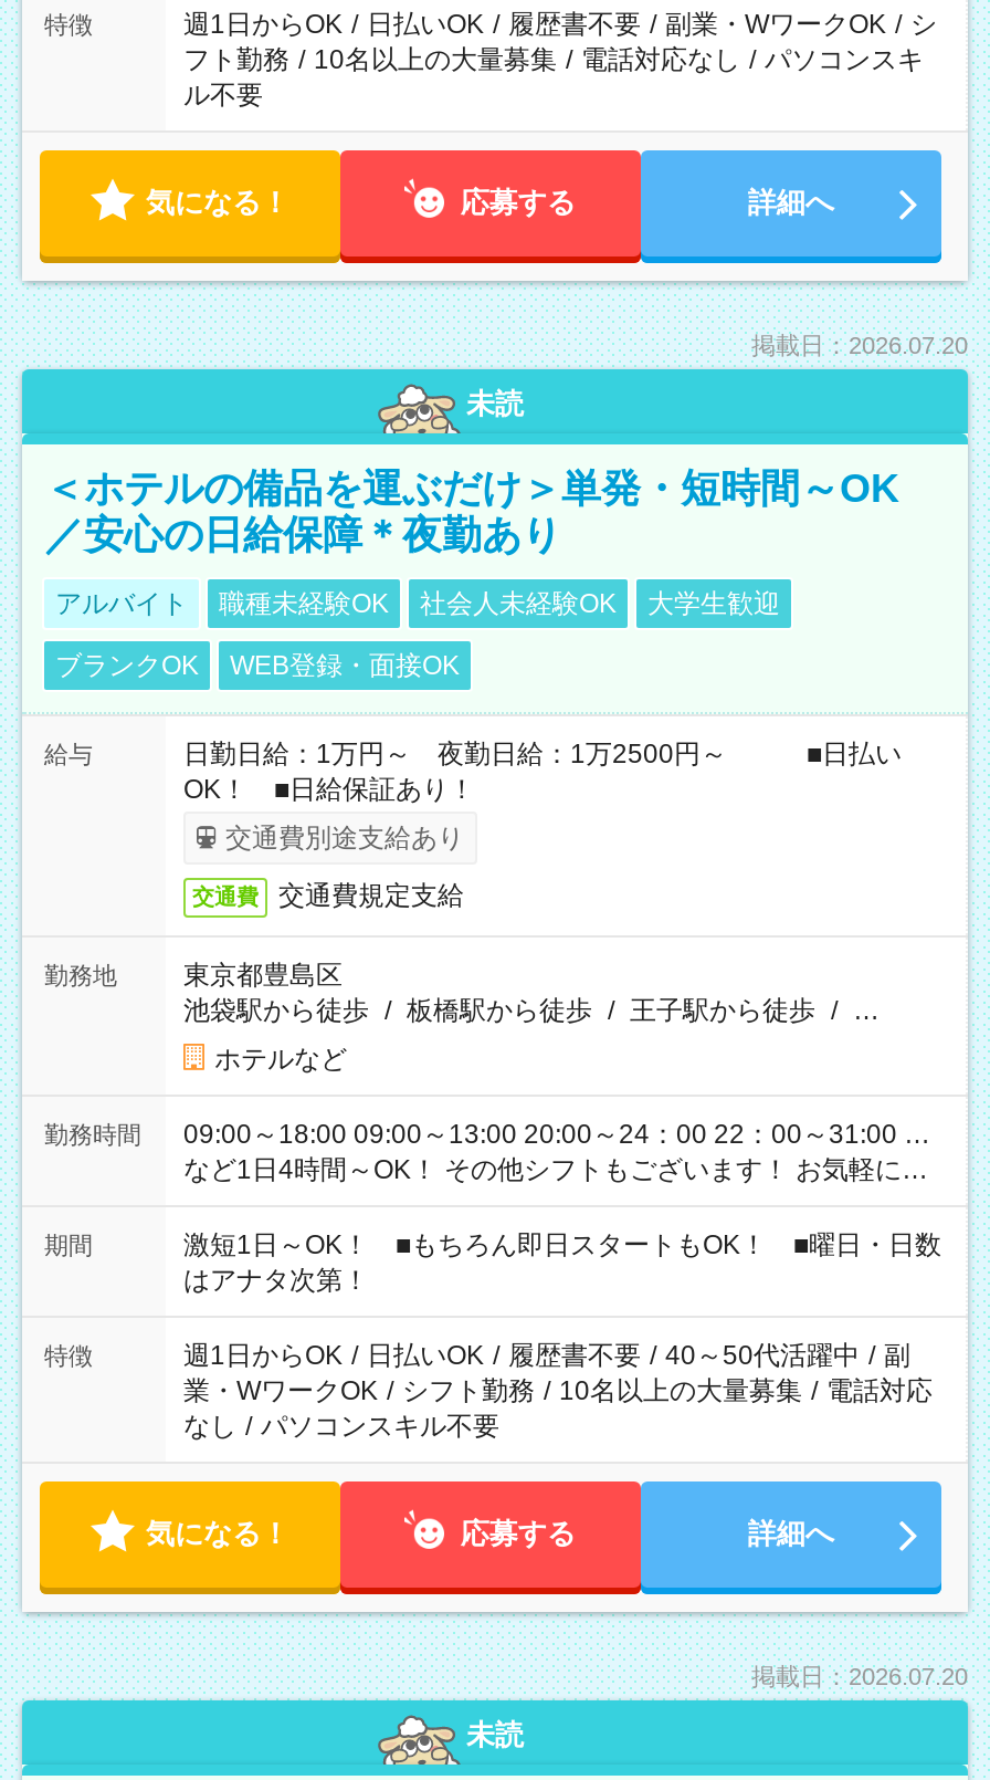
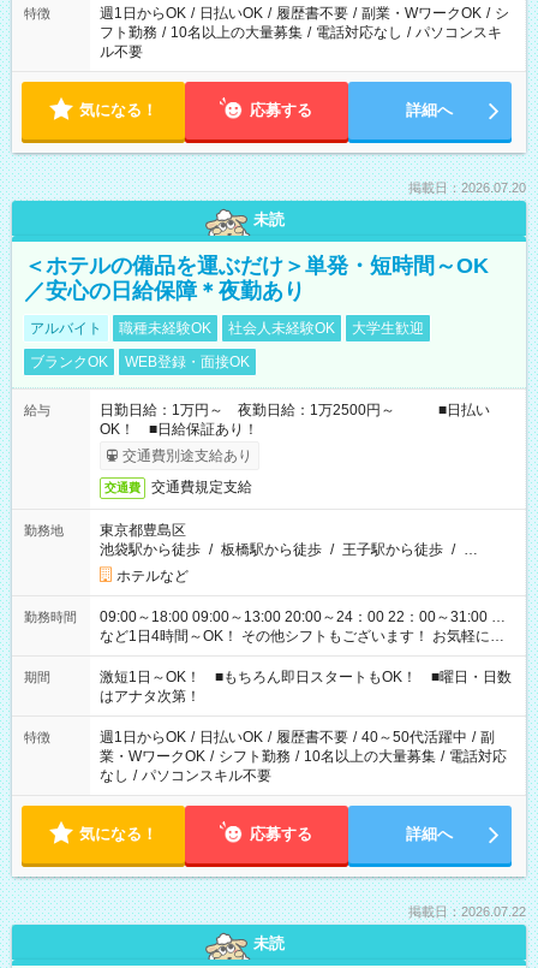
[751,1663,968,1689] 掲載日：2026.07.20 -> [408,904,526,919] 掲載日：2026.07.22

